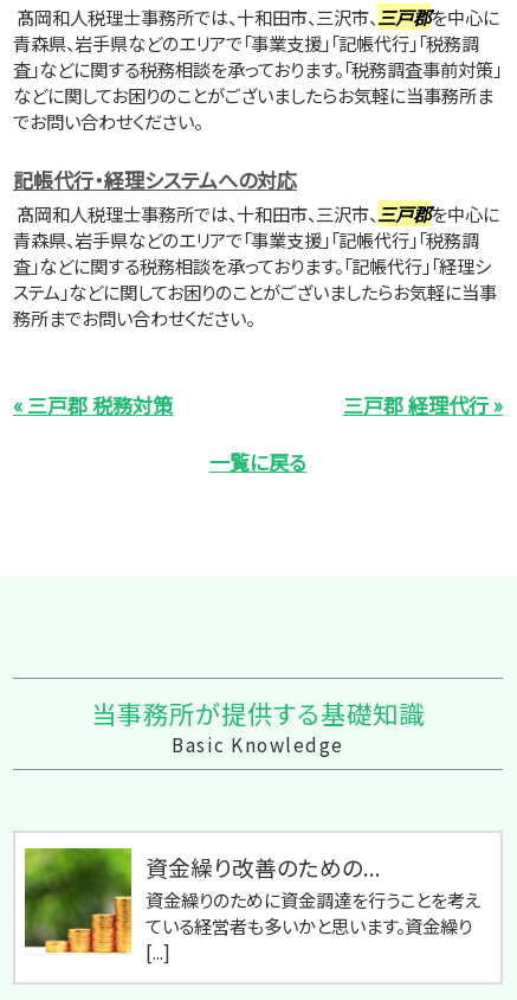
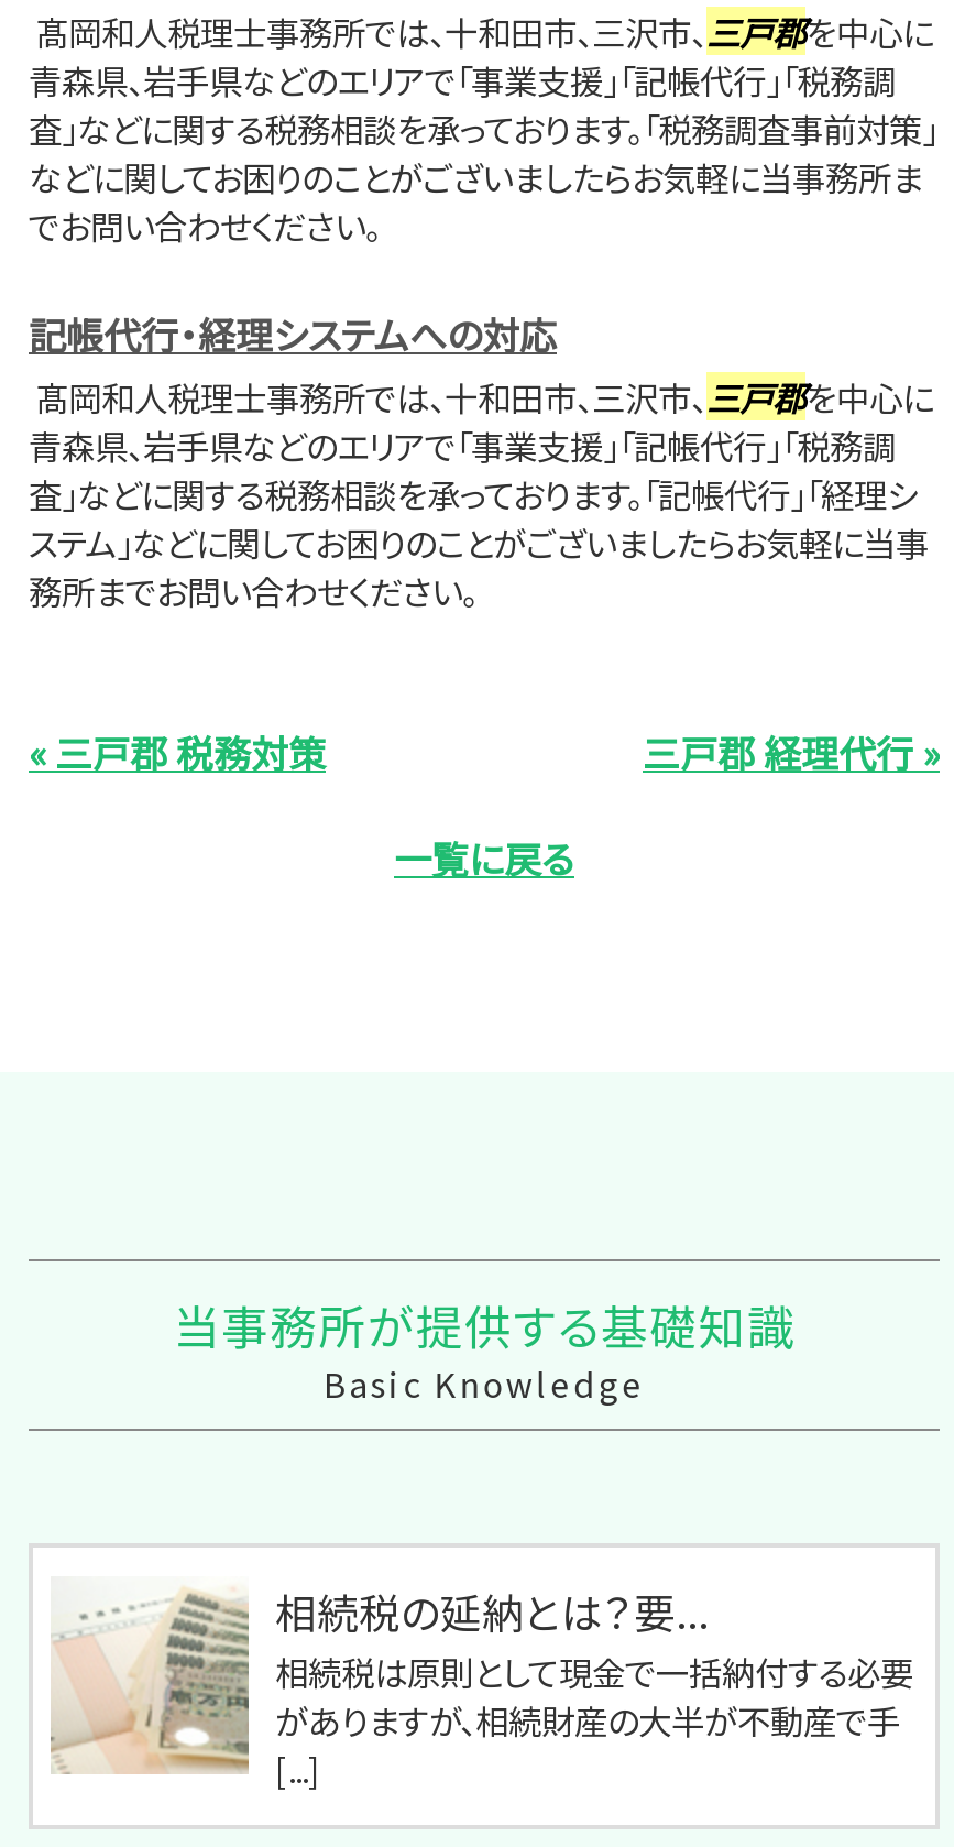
[24,847,482,954] [image] | 資金繰り改善のための... | 資金繰りのために資金調達を行うことを考え | ている経営者も多いかと思います。資金繰り -> [48,1576,913,1777] [image] | 相続税の延納とは？要... | 相続税は原則として現金で一括納付する必要 | がありますが、相続財産の大半が不動産で手

